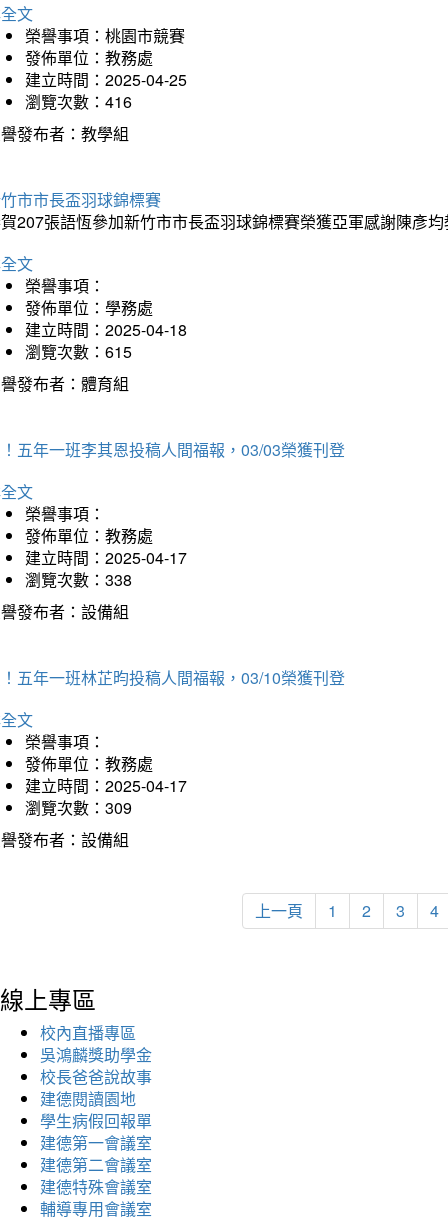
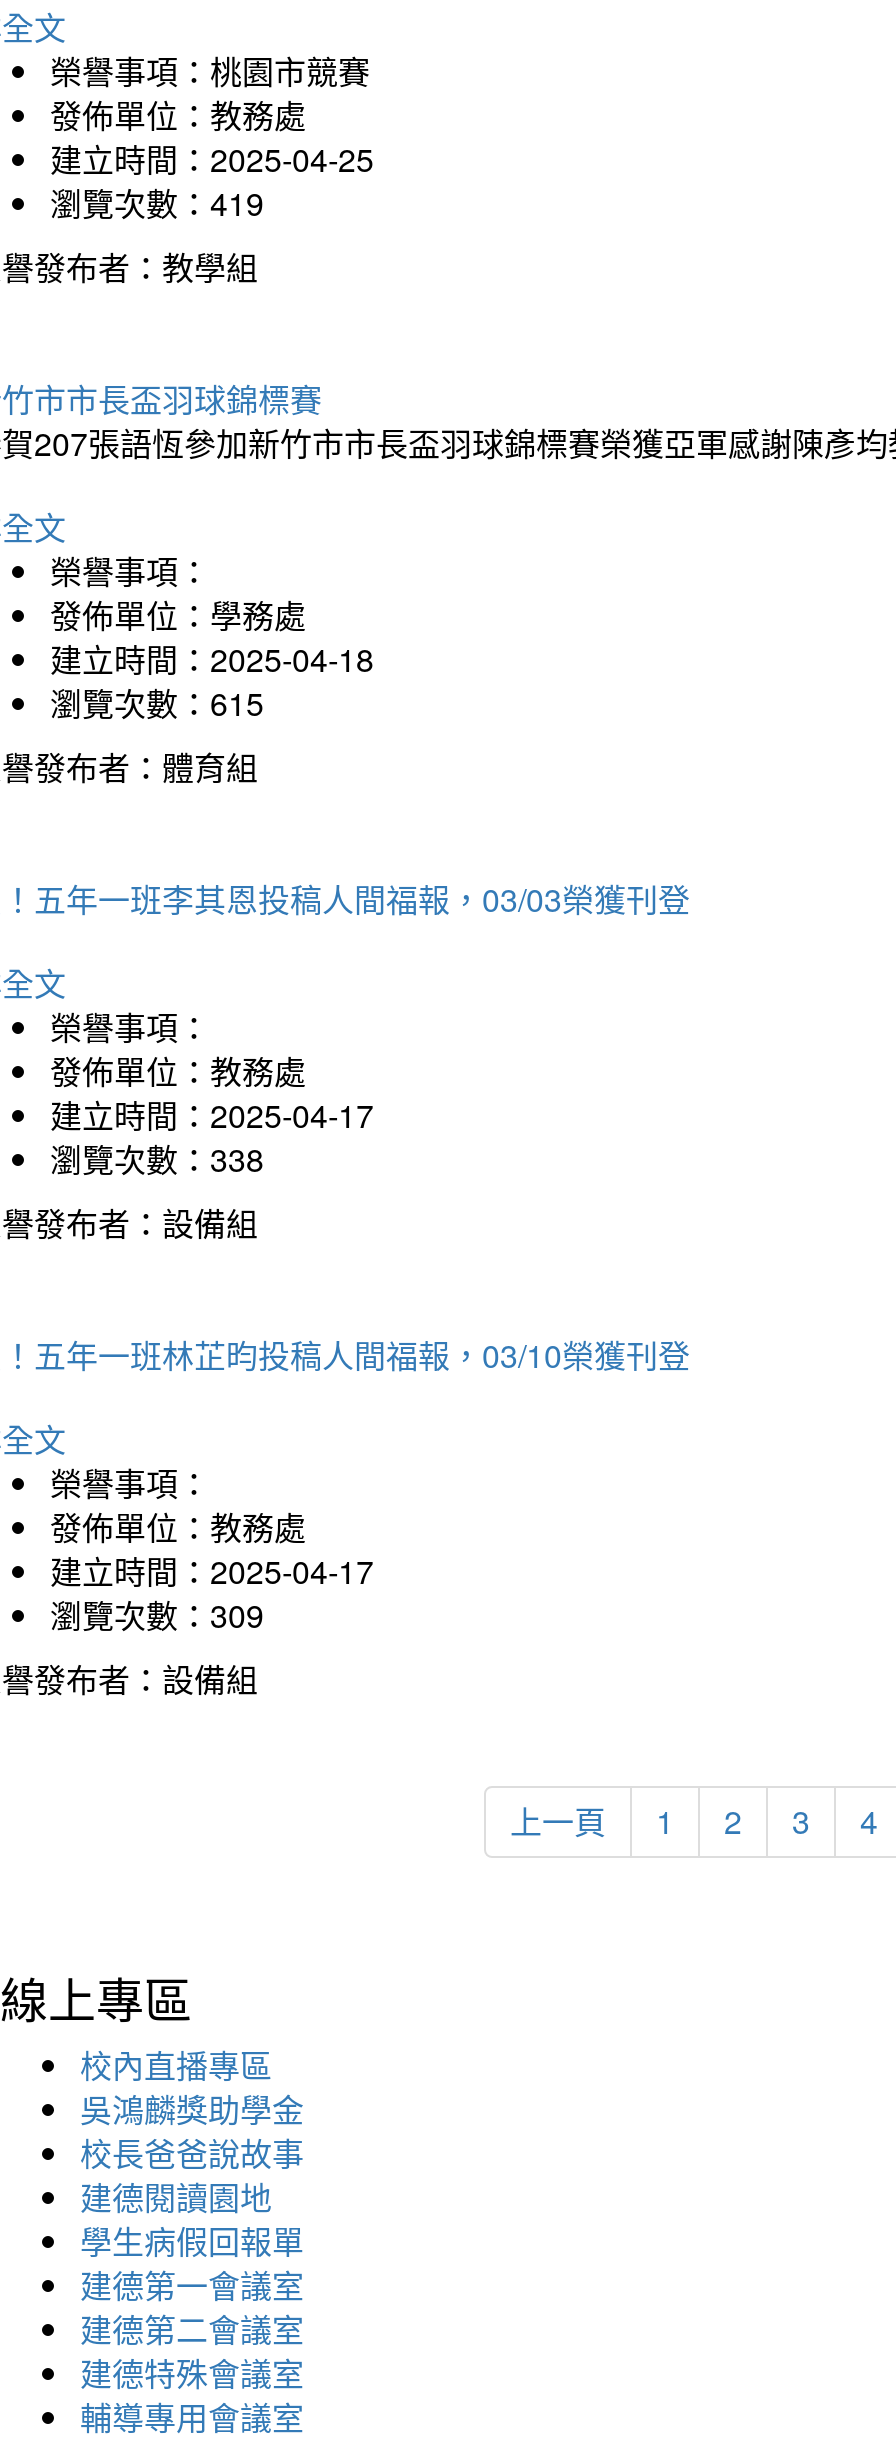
[25,90,132,113] 瀏覽次數：416 -> [50,180,264,226] 瀏覽次數：419

